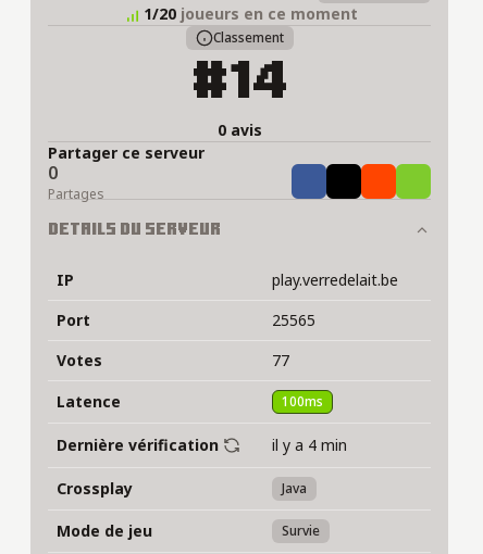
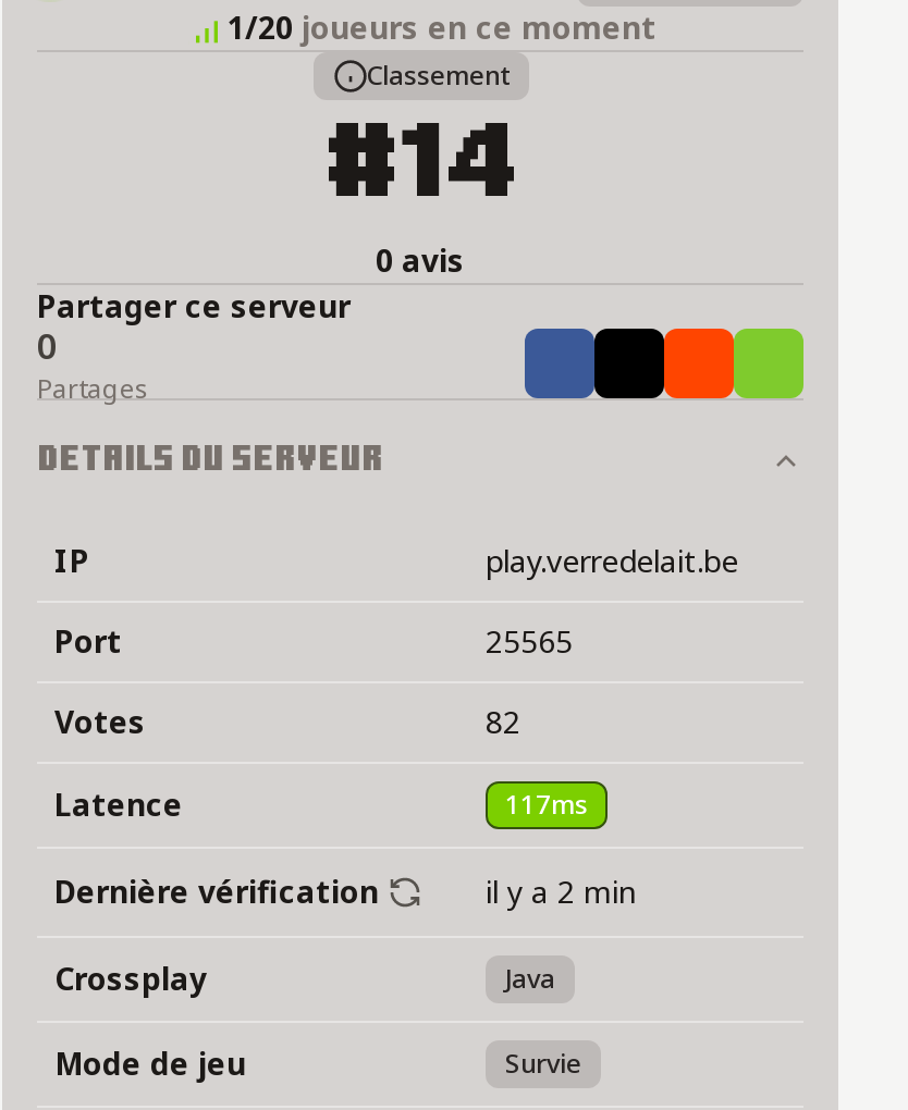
[272,350,289,370] 77 -> [486,701,520,742] 82
[282,392,323,411] 100ms -> [505,786,588,823] 117ms
[272,435,347,455] il y a 4 min -> [486,871,636,912] il y a 2 min

